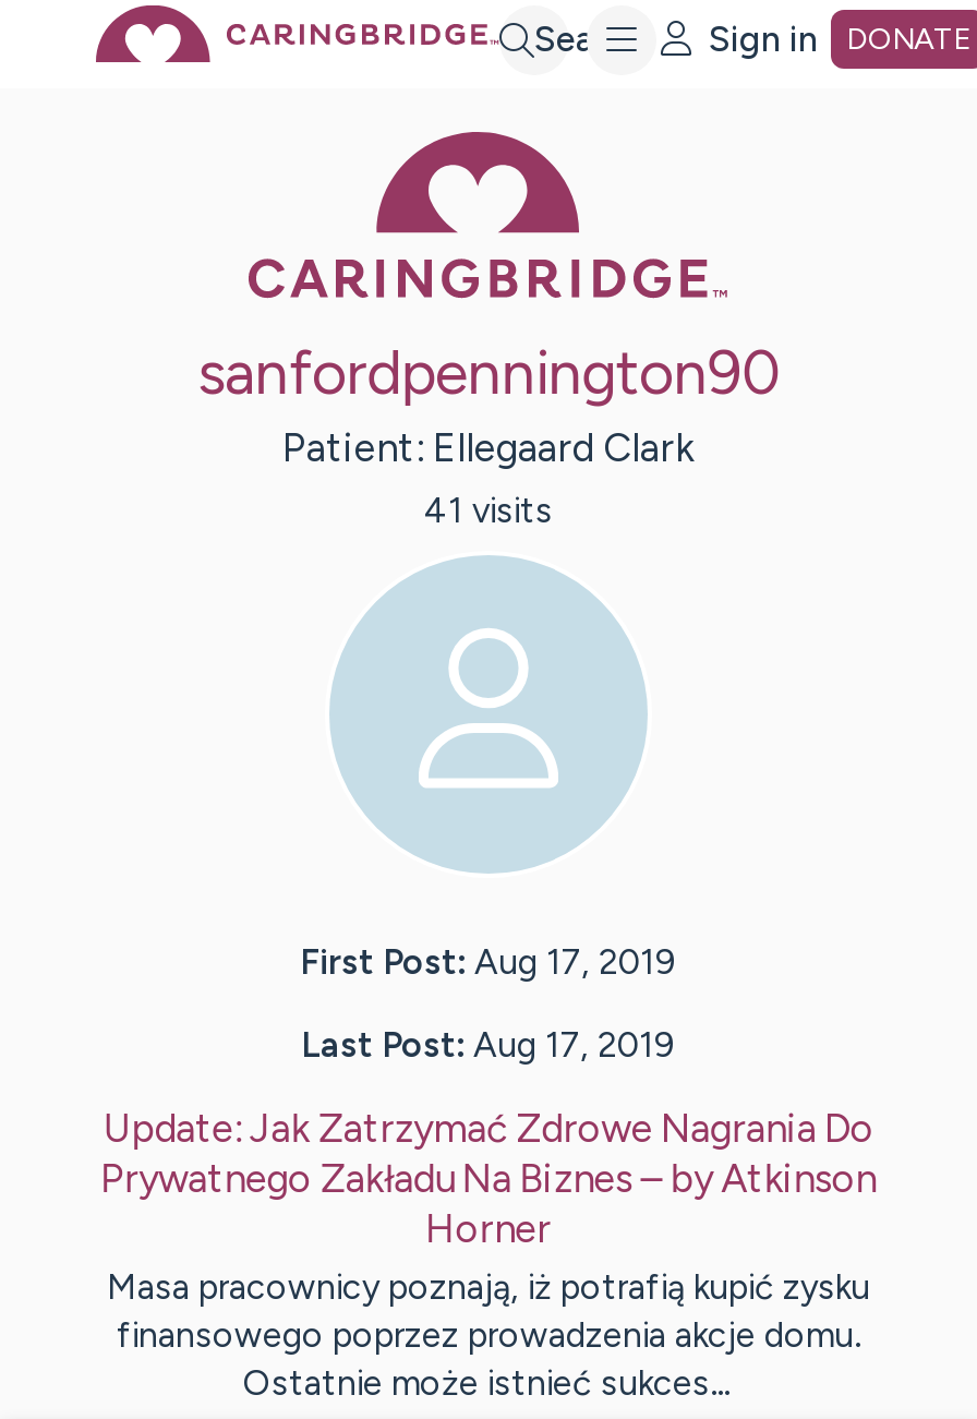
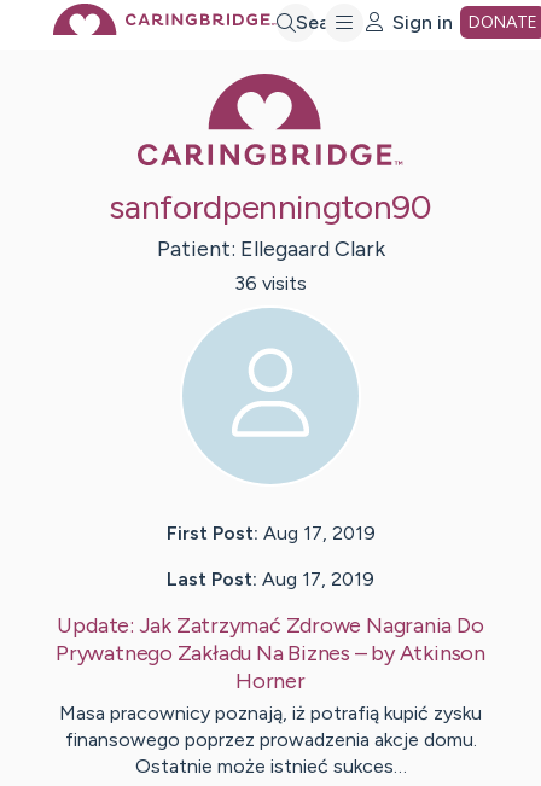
[424,490,553,532] 41 visits -> [234,272,307,295] 36 visits

